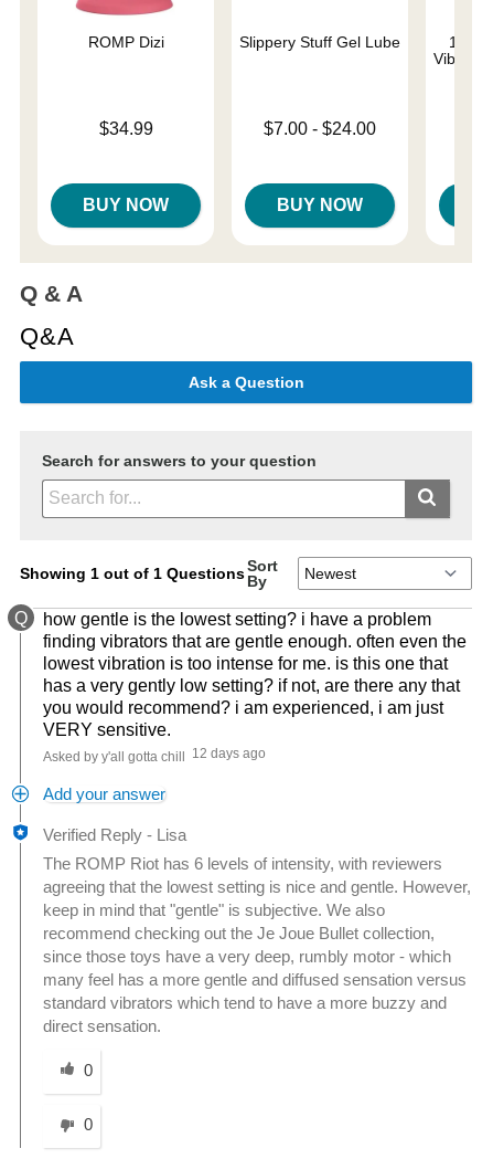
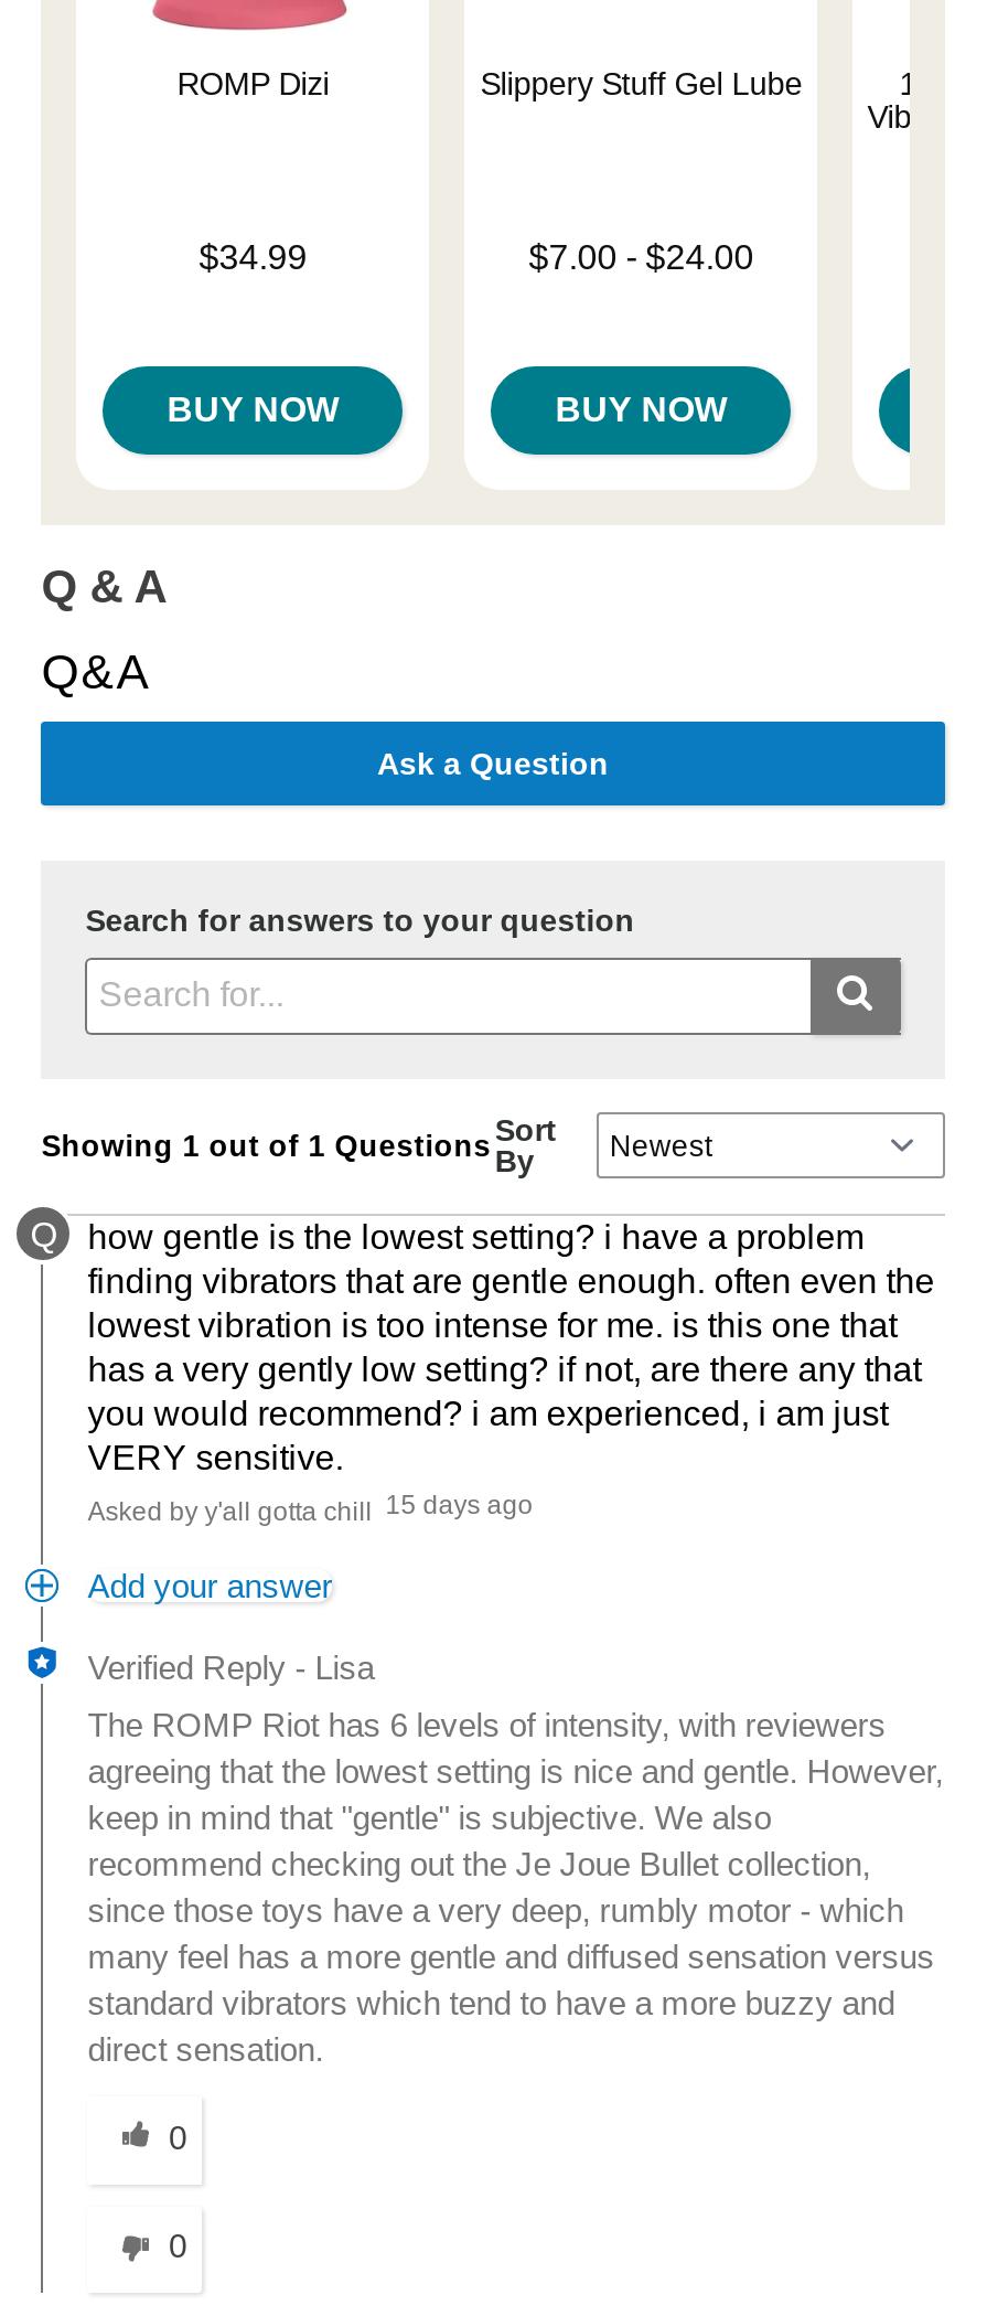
[43,746,266,765] Asked by y'all gotta chill 12 days ago -> [88,1489,533,1527] Asked by y'all gotta chill 15 days ago

